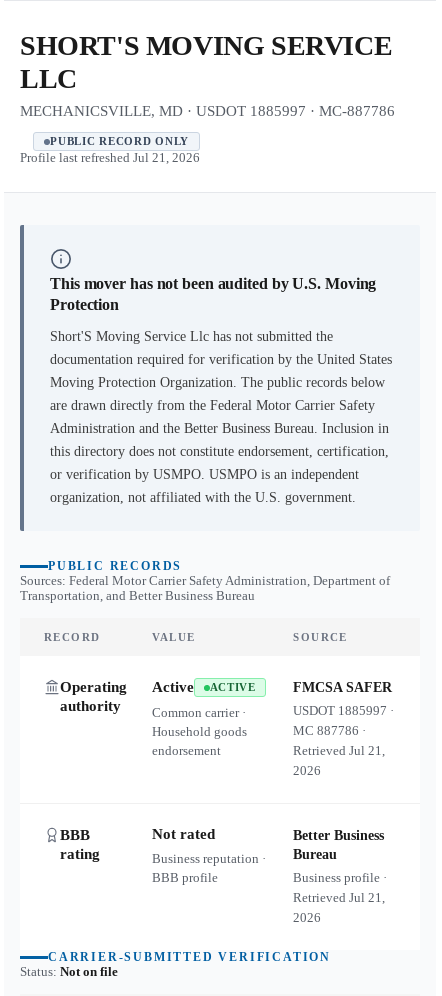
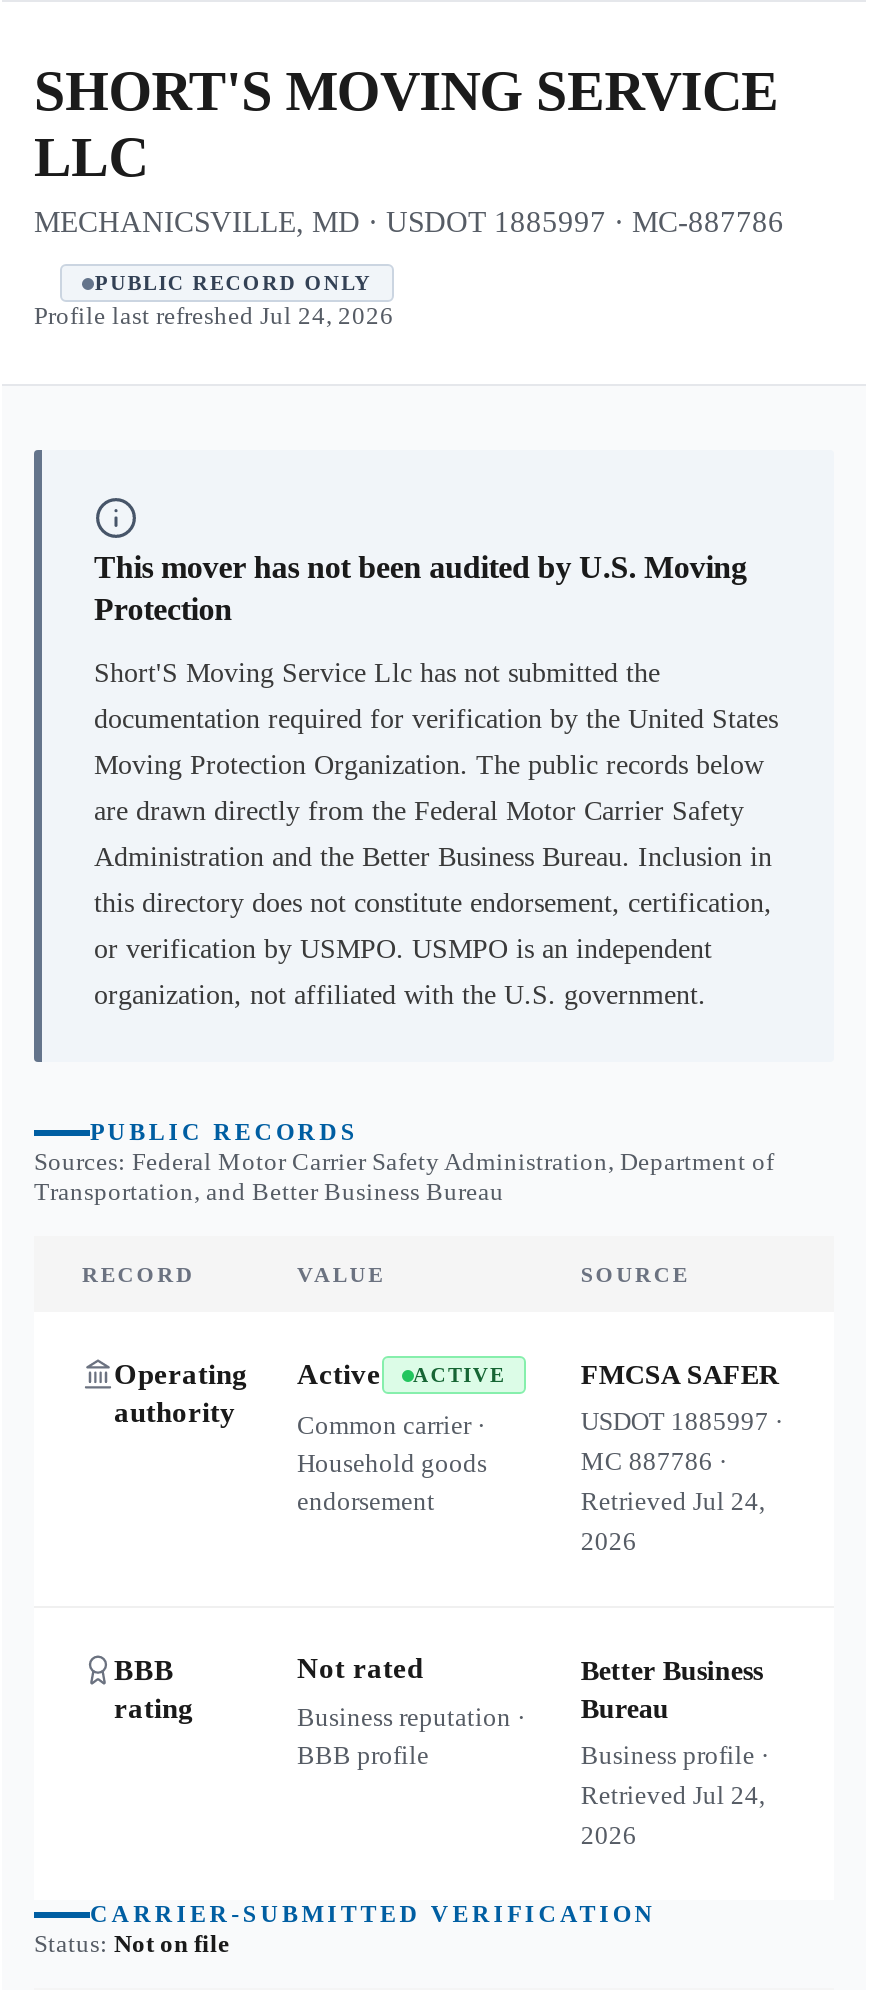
[20,151,200,165] Profile last refreshed Jul 21, 2026 -> [34,302,394,330] Profile last refreshed Jul 24, 2026
[293,743,385,758] Retrieved Jul 21, -> [581,1486,765,1516] Retrieved Jul 24,
[293,890,385,905] Retrieved Jul 21, -> [581,1780,765,1810] Retrieved Jul 24,

